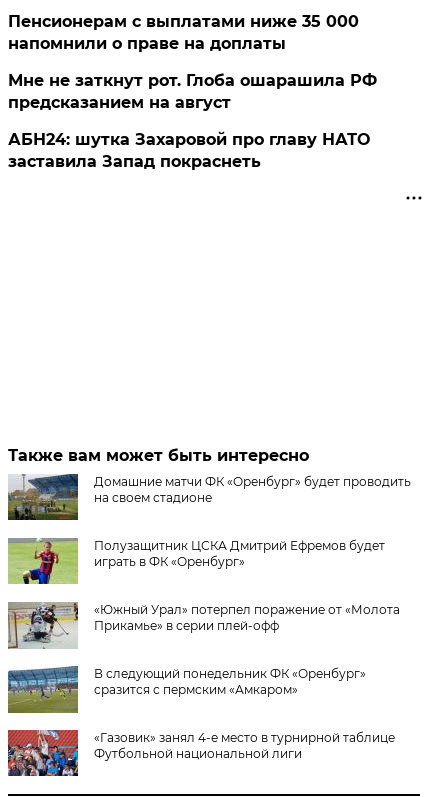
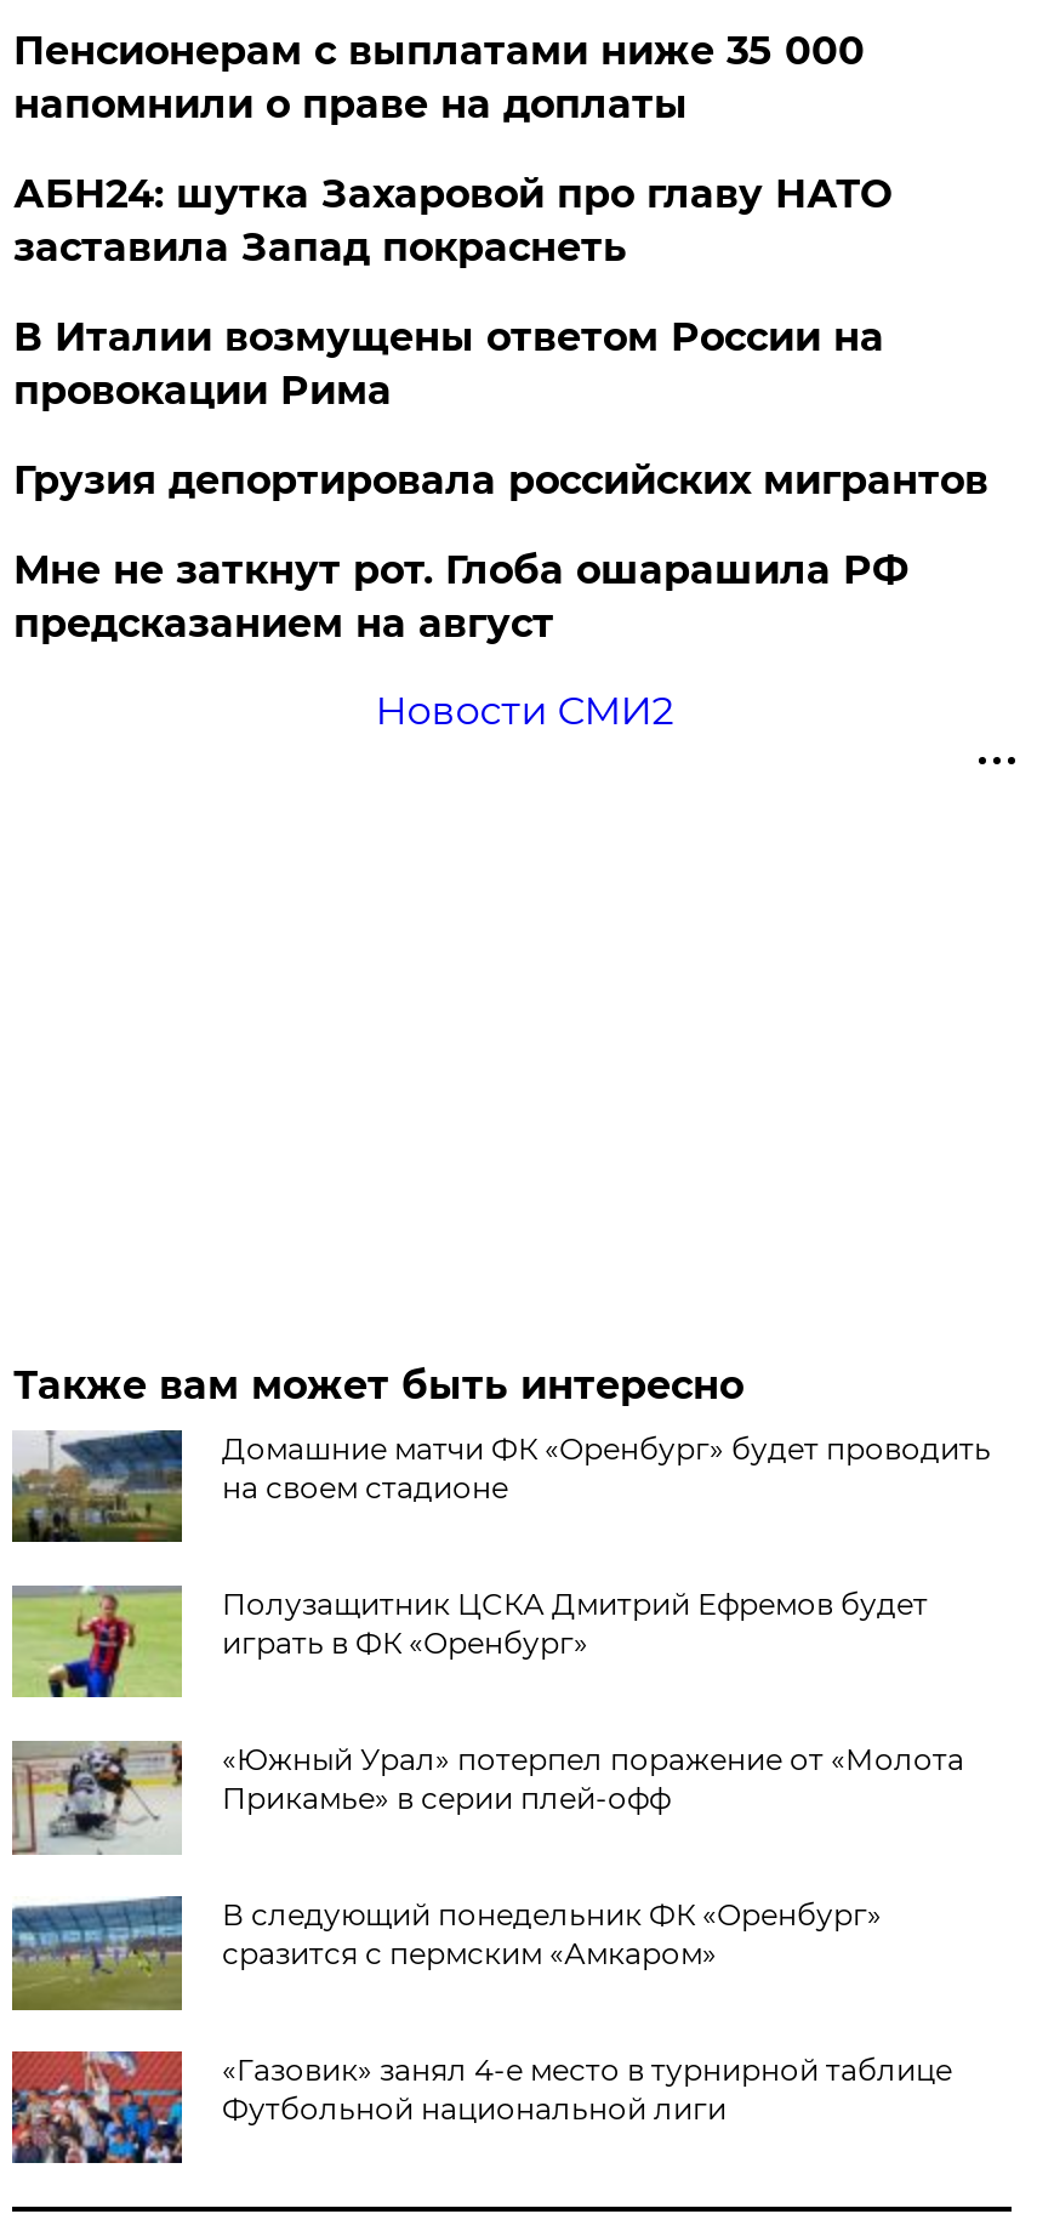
none -> [13,314,988,503] В Италии возмущены ответом России на | провокации Рима | Грузия депортировала российских мигрантов
moved [8,71,377,112] -> [13,547,908,646]: Мне не заткнут рот. Глоба ошарашила РФ | предсказанием на август
none -> [375,688,674,734] Новости СМИ2
moved [8,130,370,171] -> [13,171,891,270]: АБН24: шутка Захаровой про главу НАТО | заставила Запад покраснеть

